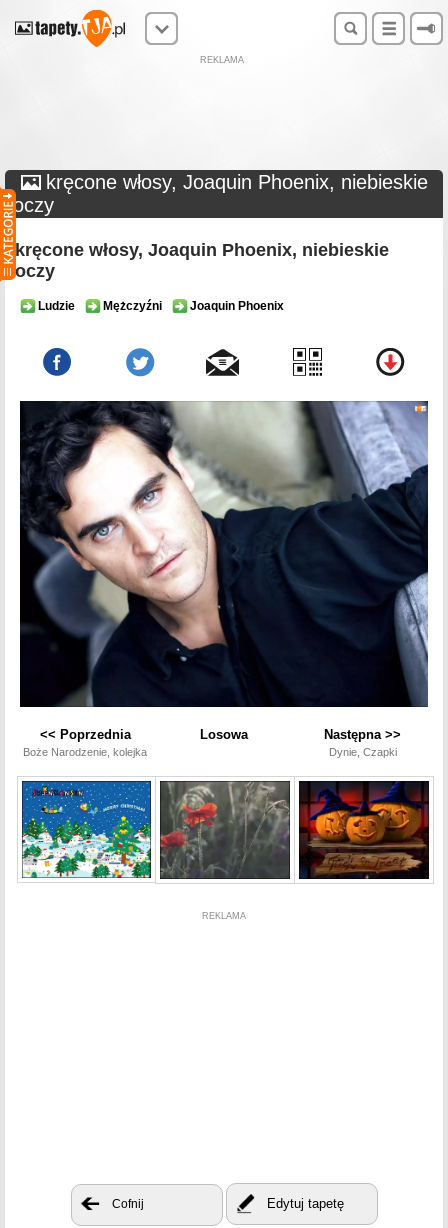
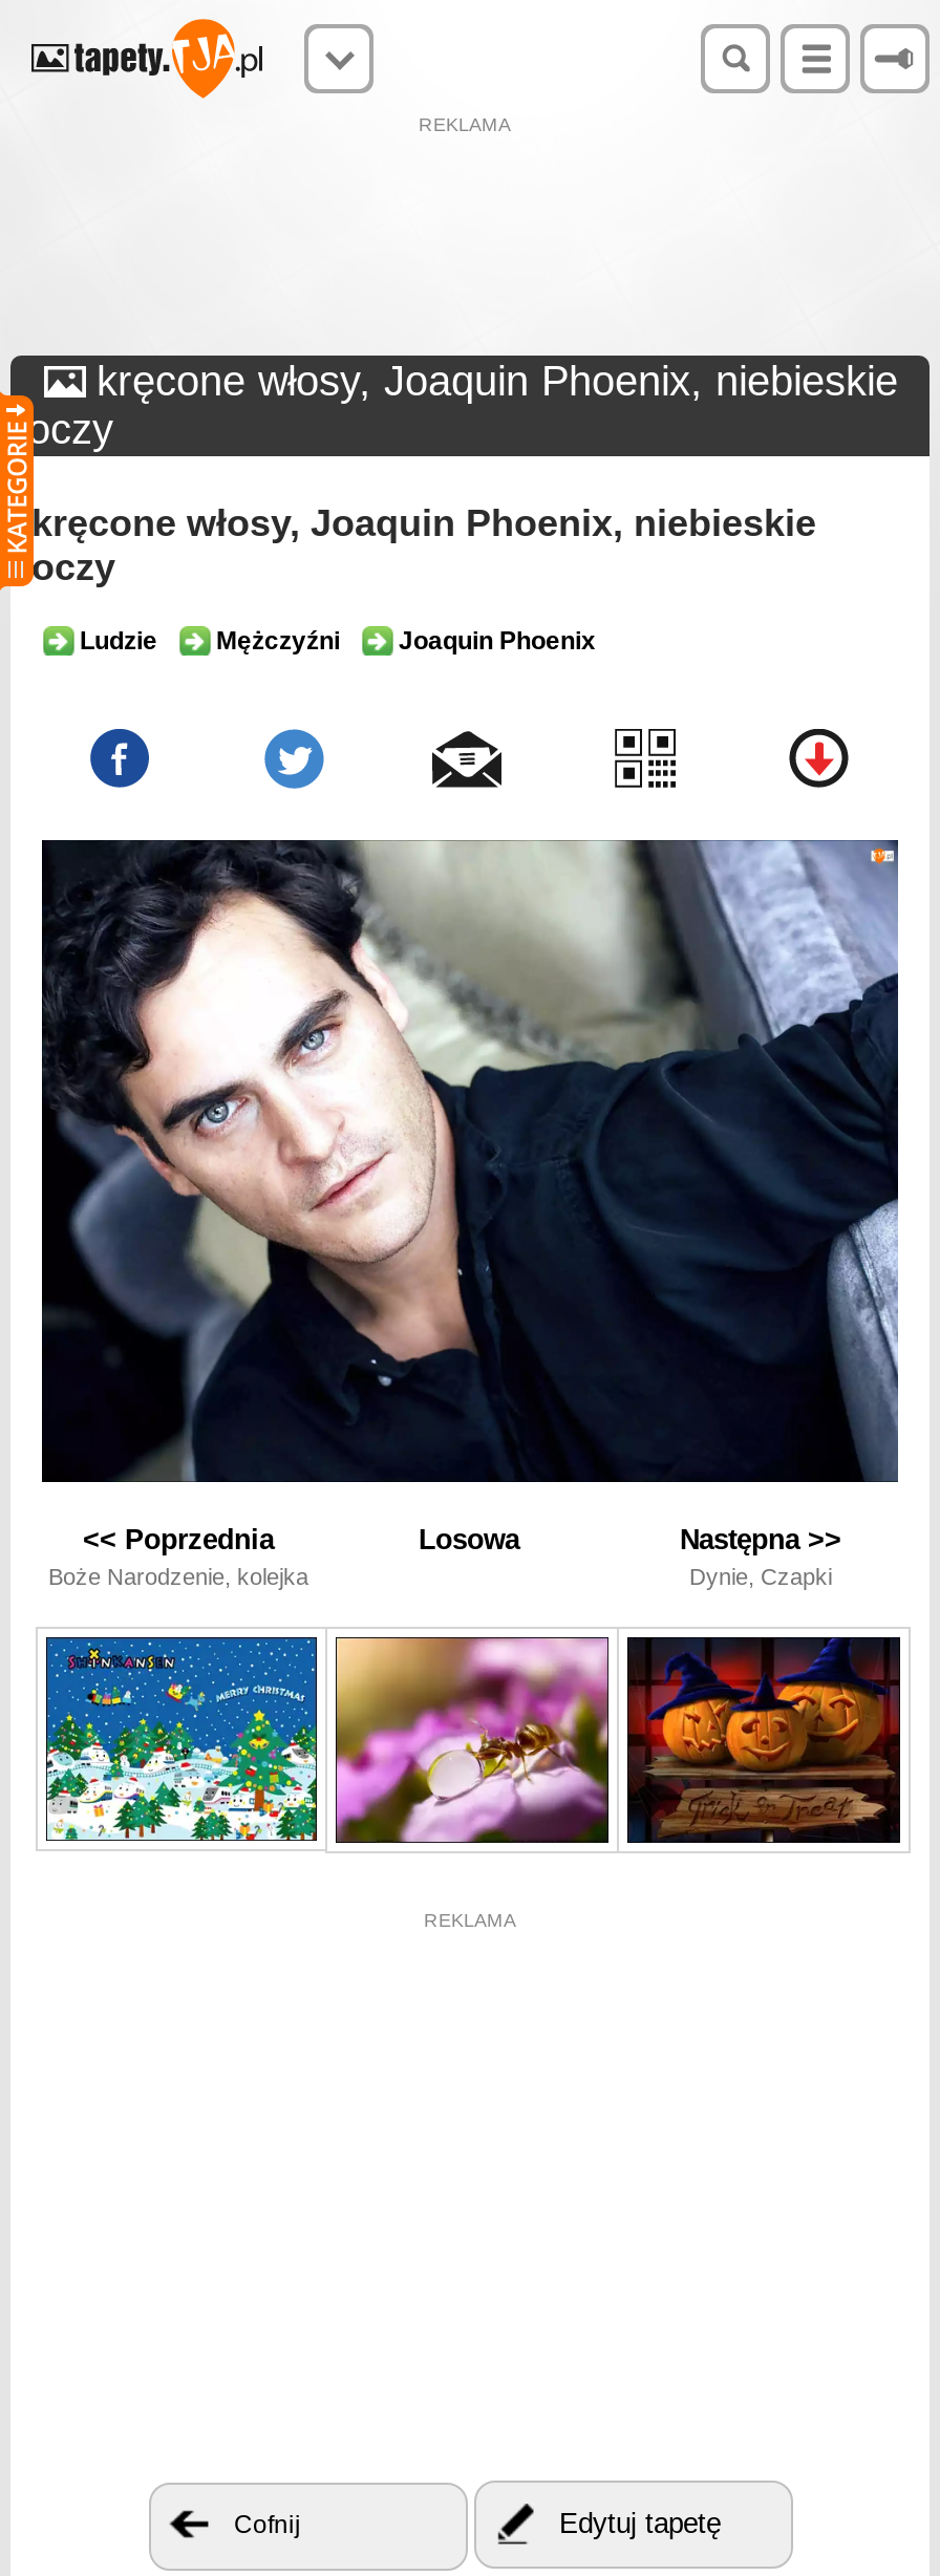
[159,781,290,879] [image] -> [334,1635,608,1843] [image]

